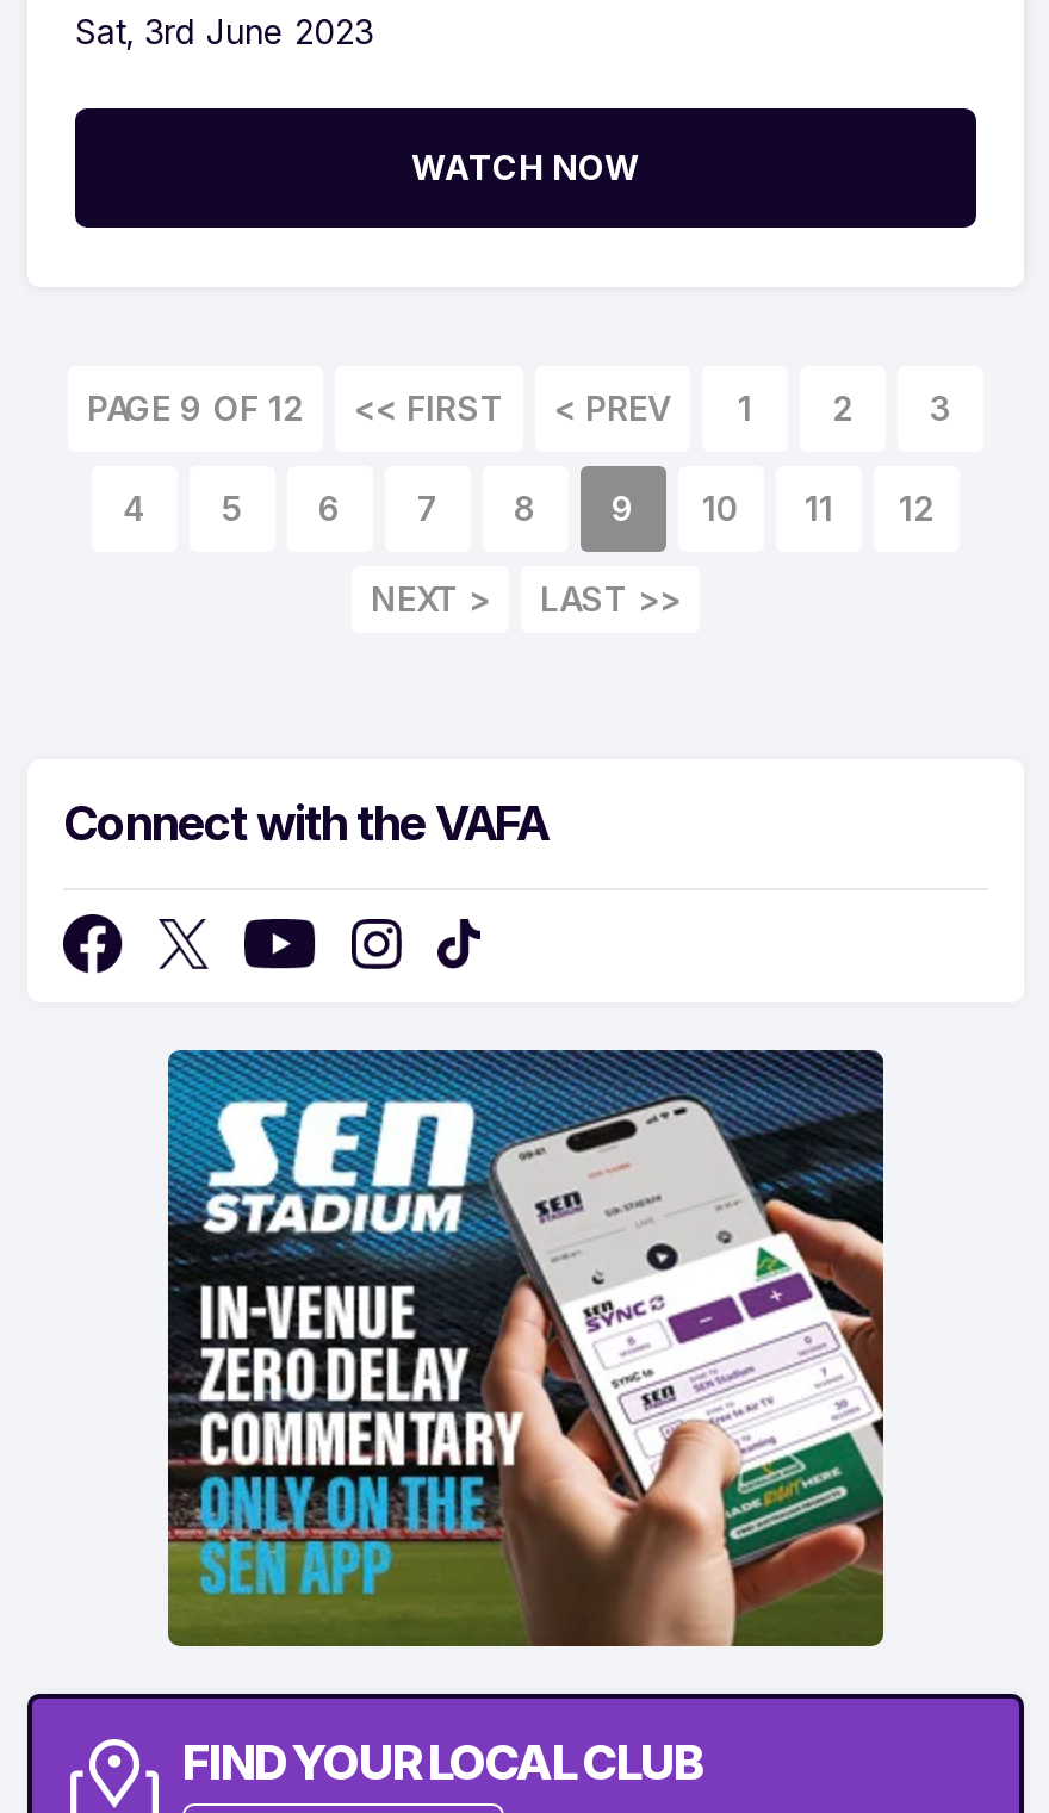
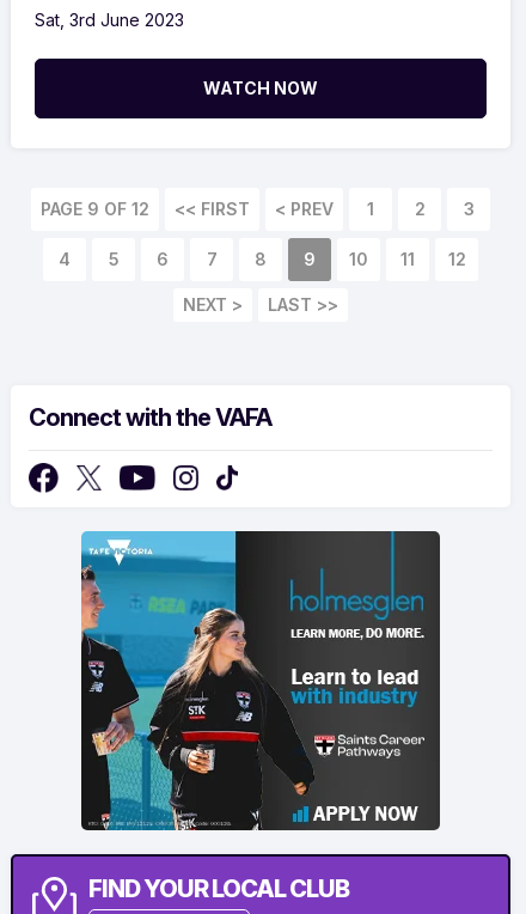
[166,1048,886,1649] [image] -> [80,530,441,831] [image]

